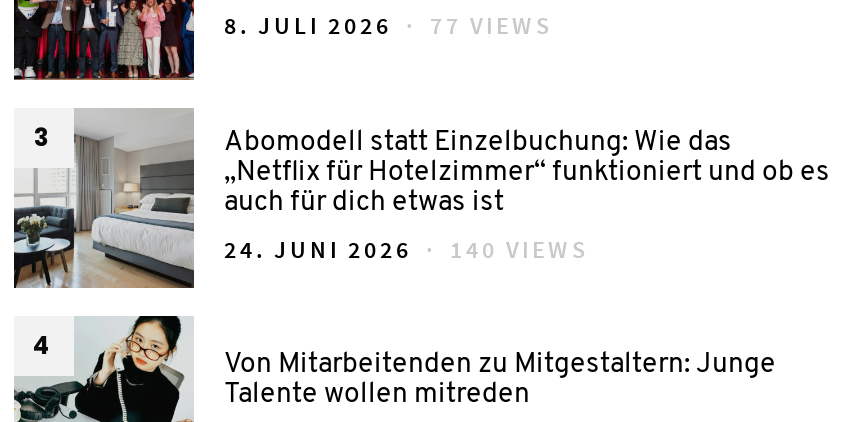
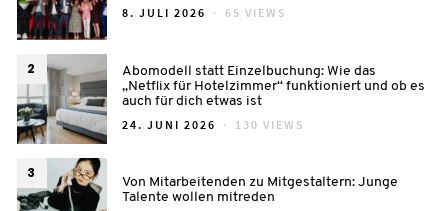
[430,10,554,40] 77 VIEWS -> [225,5,287,20] 65 VIEWS
[34,119,54,153] 3 -> [27,59,37,76] 2
[450,233,590,263] 140 VIEWS -> [235,116,305,131] 130 VIEWS
[33,327,55,361] 4 -> [27,163,37,180] 3

